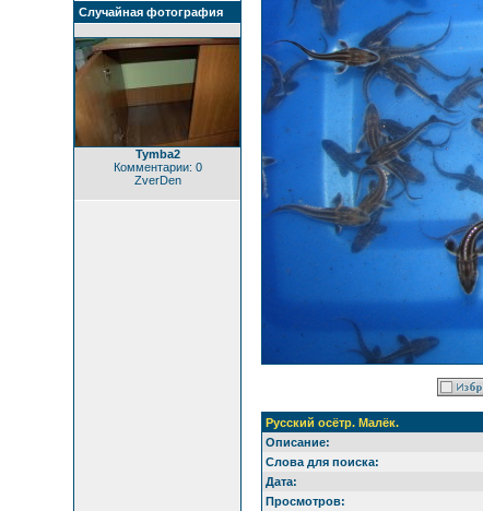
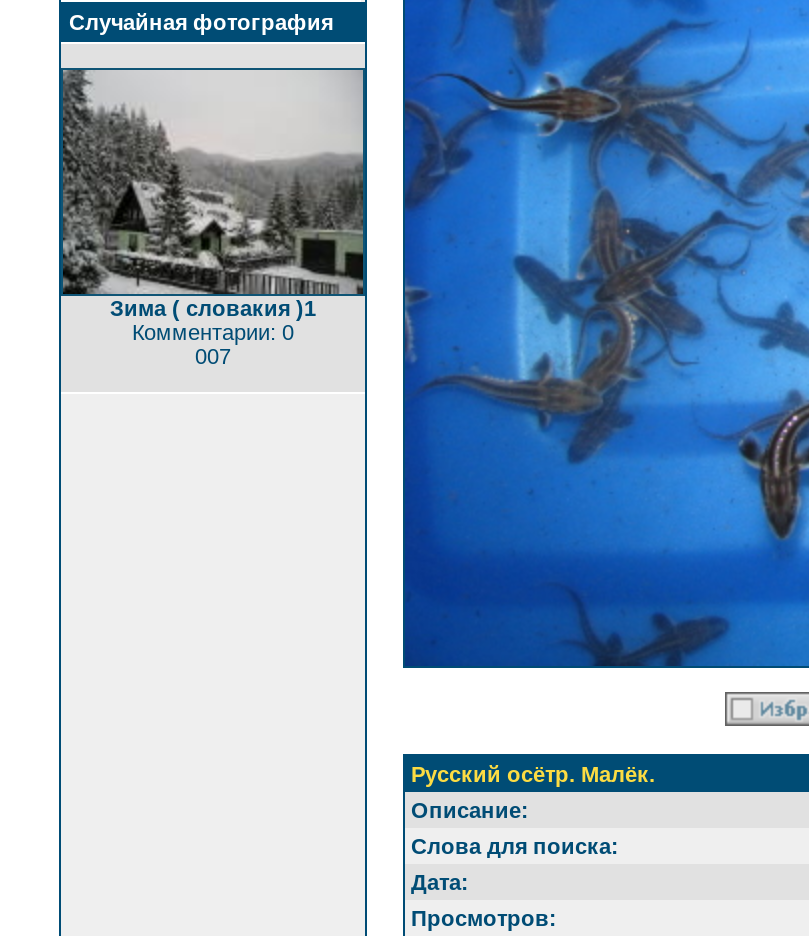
[75,37,240,161] [image] | Tymba2 -> [63,68,363,320] [image] | Зима ( словакия )1
[134,174,181,187] ZverDen -> [195,344,231,368] 007

